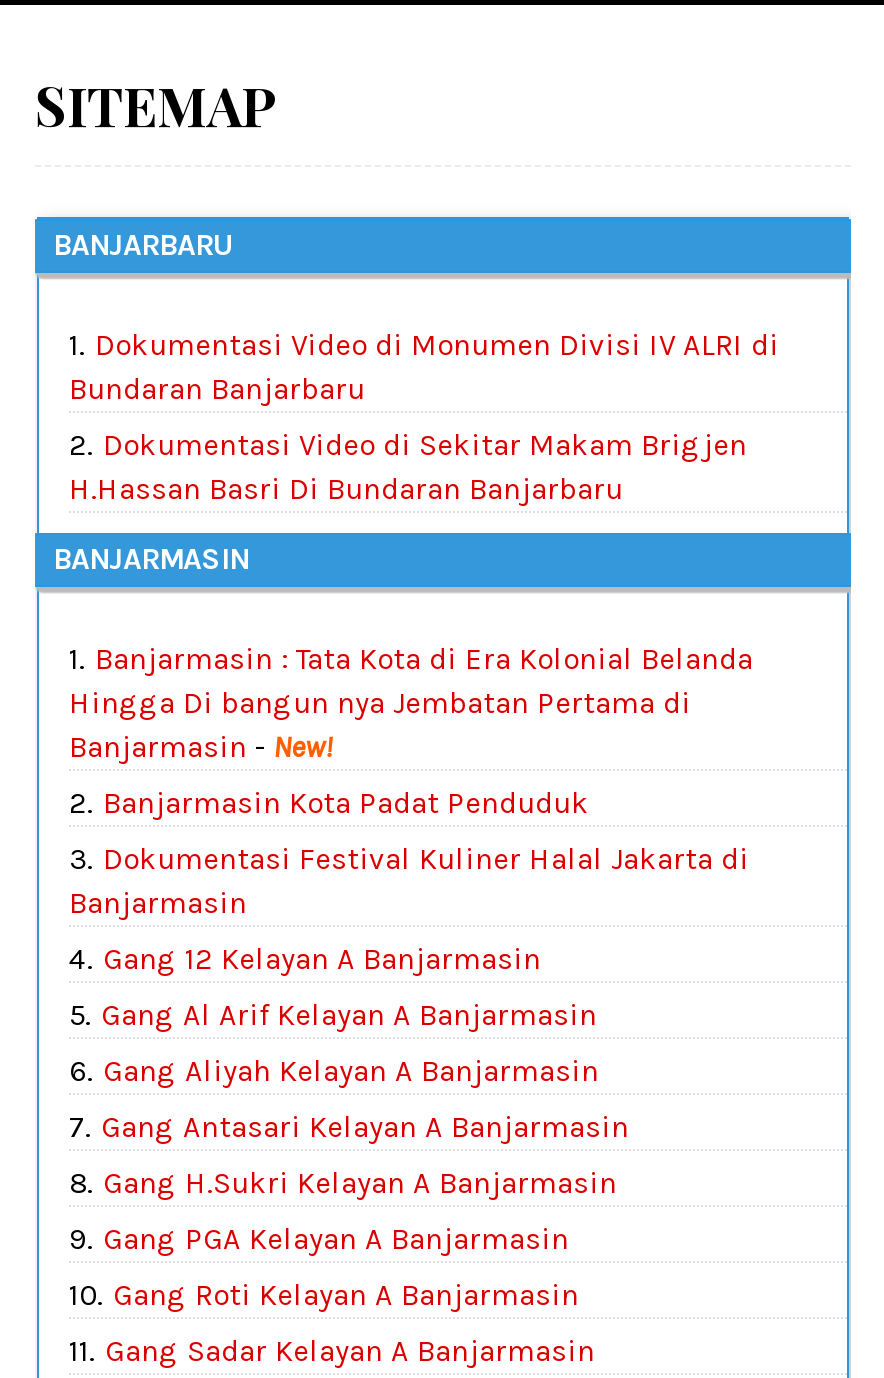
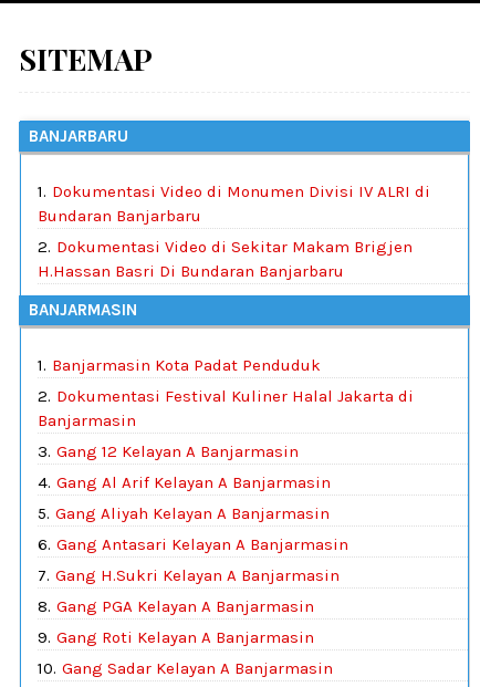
[69,641,753,765] Banjarmasin : Tata Kota di Era Kolonial Belanda | Hingga Di bangun nya Jembatan Pertama di | Banjarmasin - New! -> none

